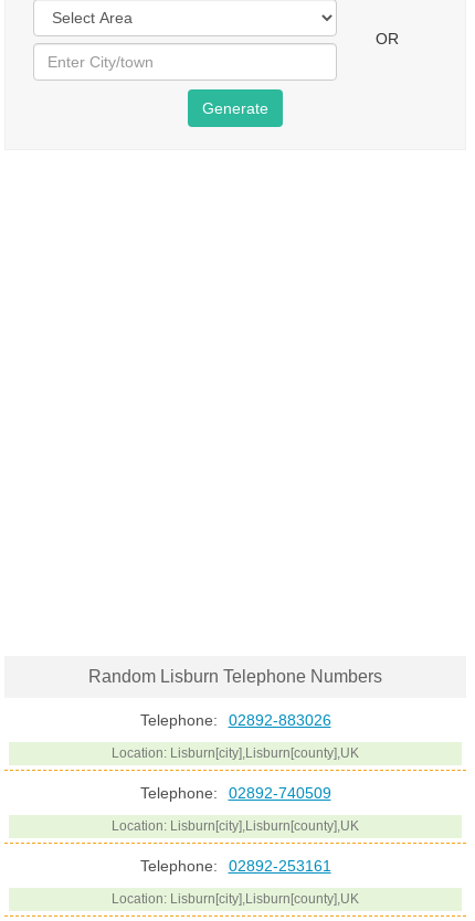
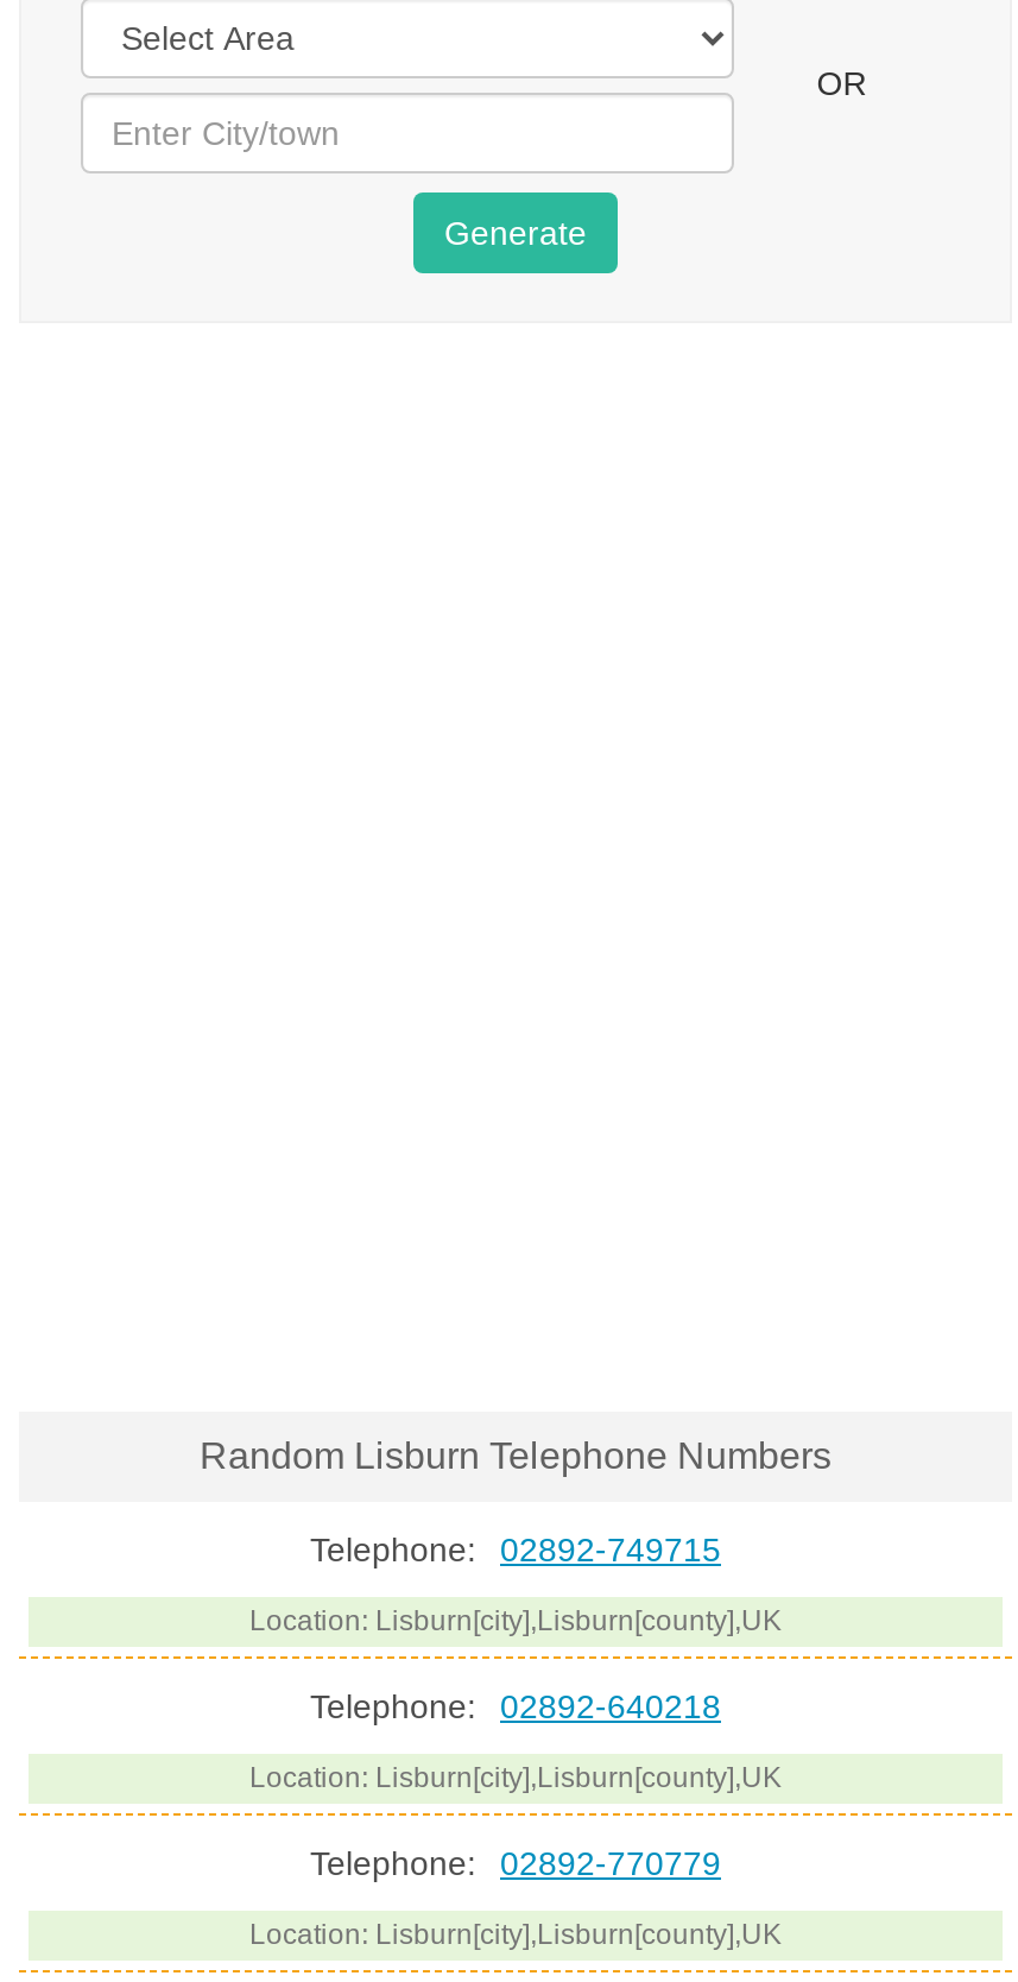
[140,711,331,729] Telephone: 02892-883026 -> [310,1530,721,1568] Telephone: 02892-749715
[140,784,331,802] Telephone: 02892-740509 -> [310,1687,721,1725] Telephone: 02892-640218
[140,857,331,875] Telephone: 02892-253161 -> [310,1844,721,1882] Telephone: 02892-770779

